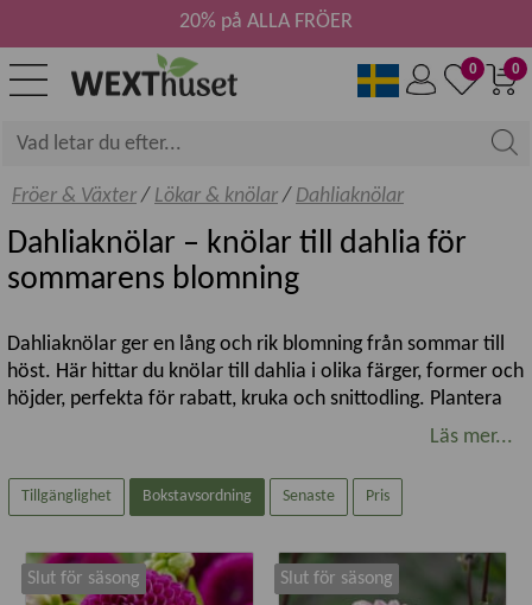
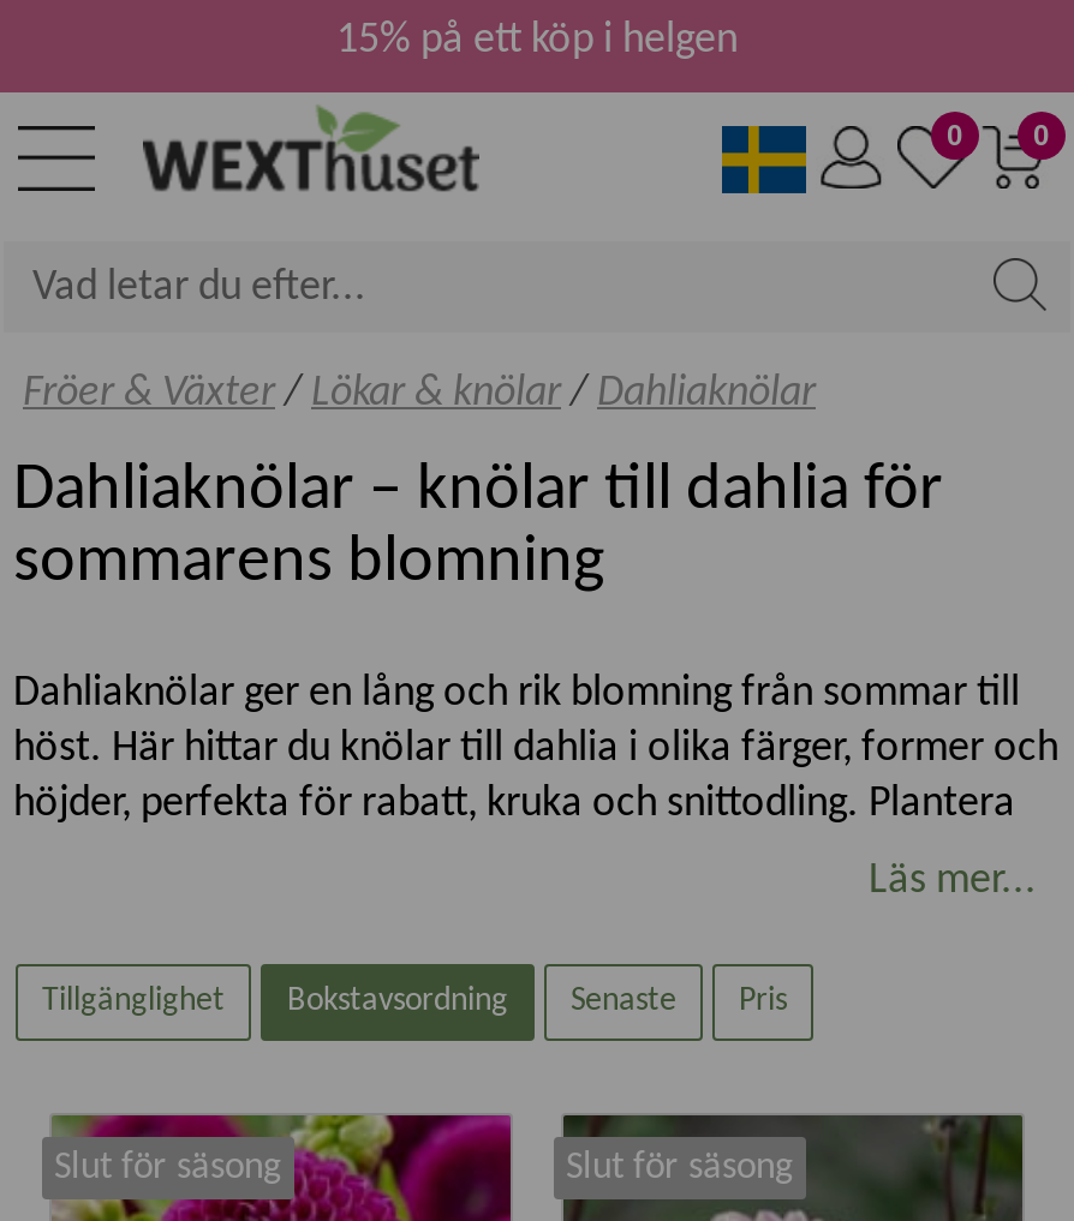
[179,11,353,33] 20% på ALLA FRÖER -> [336,18,738,64] 15% på ett köp i helgen

